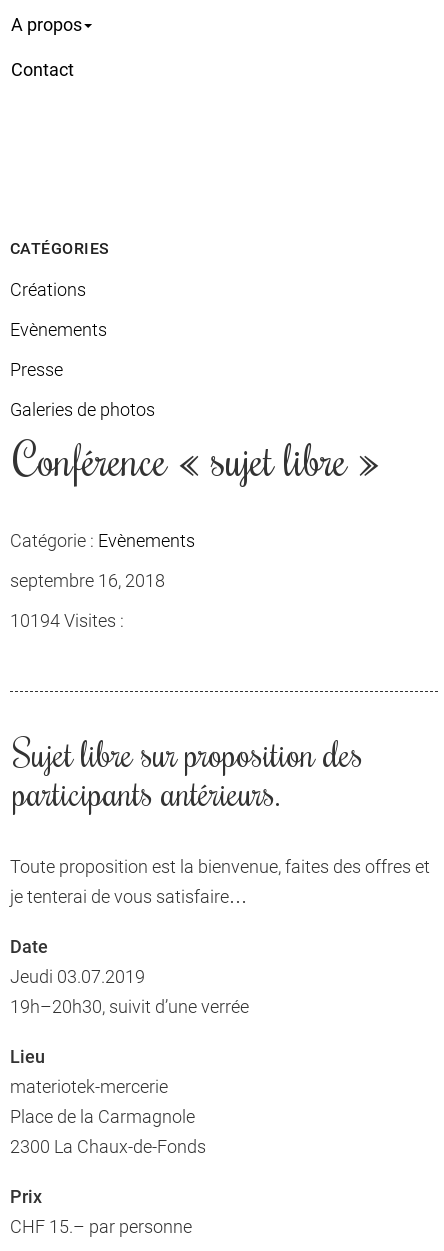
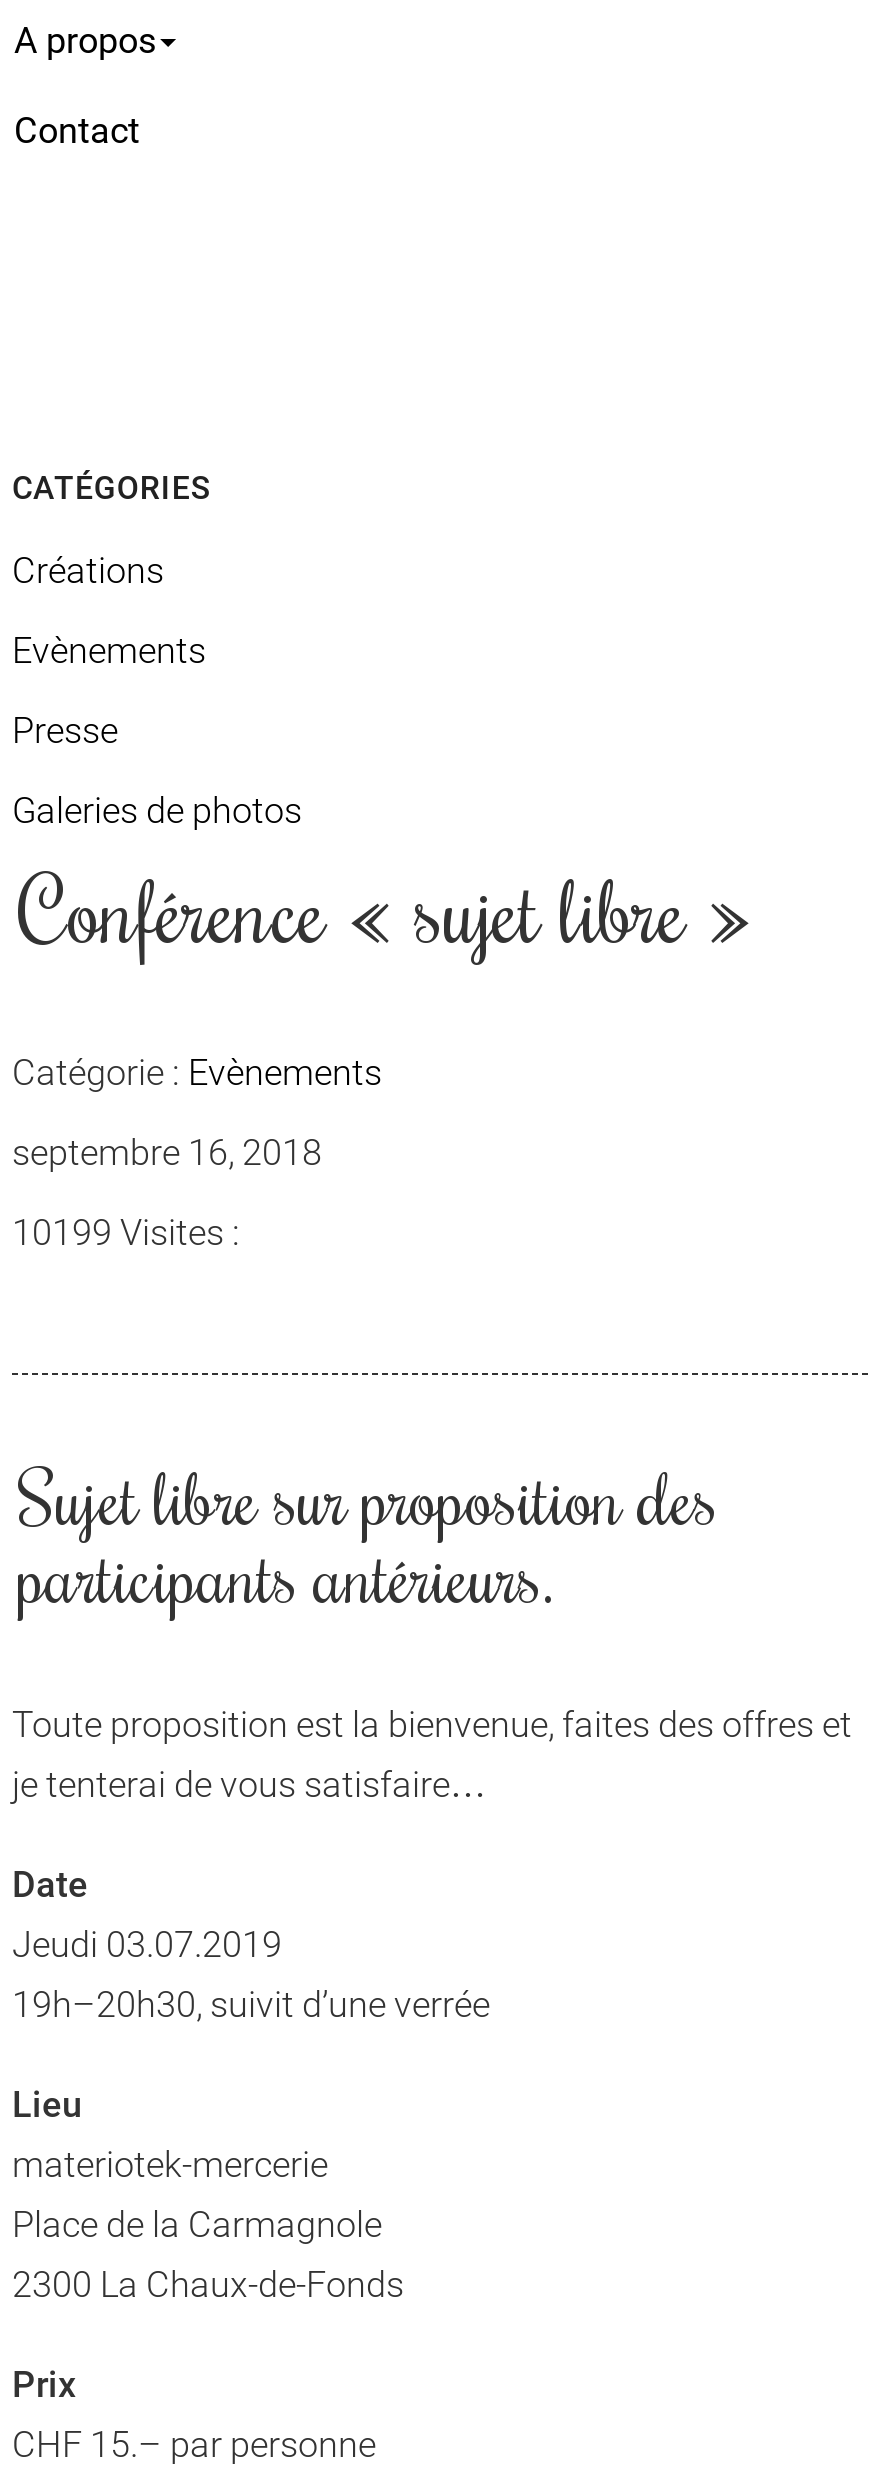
[10,610,124,631] 10194 Visites : -> [12,1211,240,1253] 10199 Visites :

